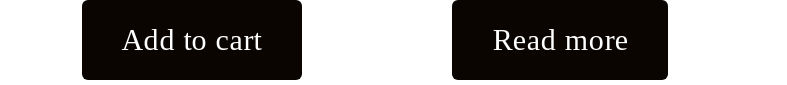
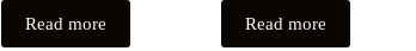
[122,24,262,56] Add to cart -> [25,14,106,33] Read more

